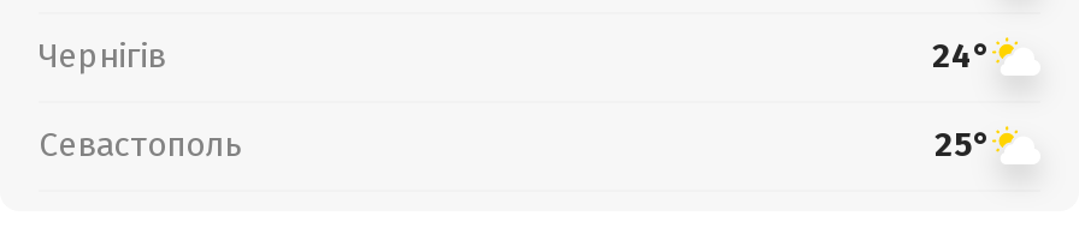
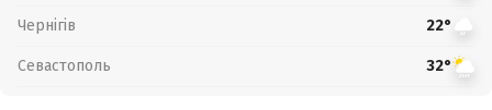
[932,36,992,77] 24° -> [426,16,452,35] 22°
[934,125,992,166] 25° -> [426,57,452,75] 32°

